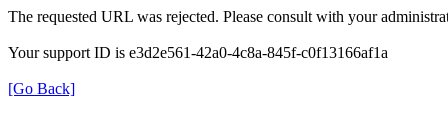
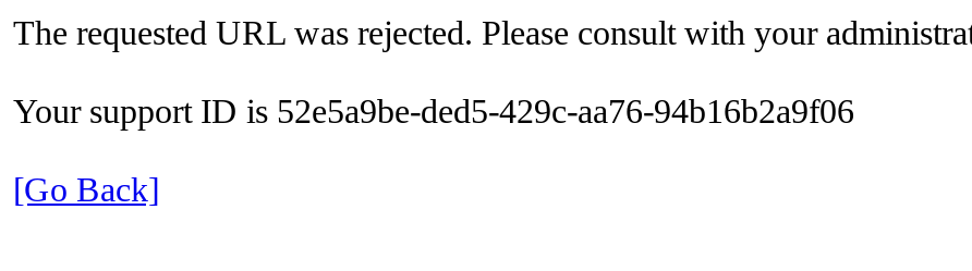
[8,44,388,61] Your support ID is e3d2e561-42a0-4c8a-845f-c0f13166af1a -> [13,93,854,130] Your support ID is 52e5a9be-ded5-429c-aa76-94b16b2a9f06

